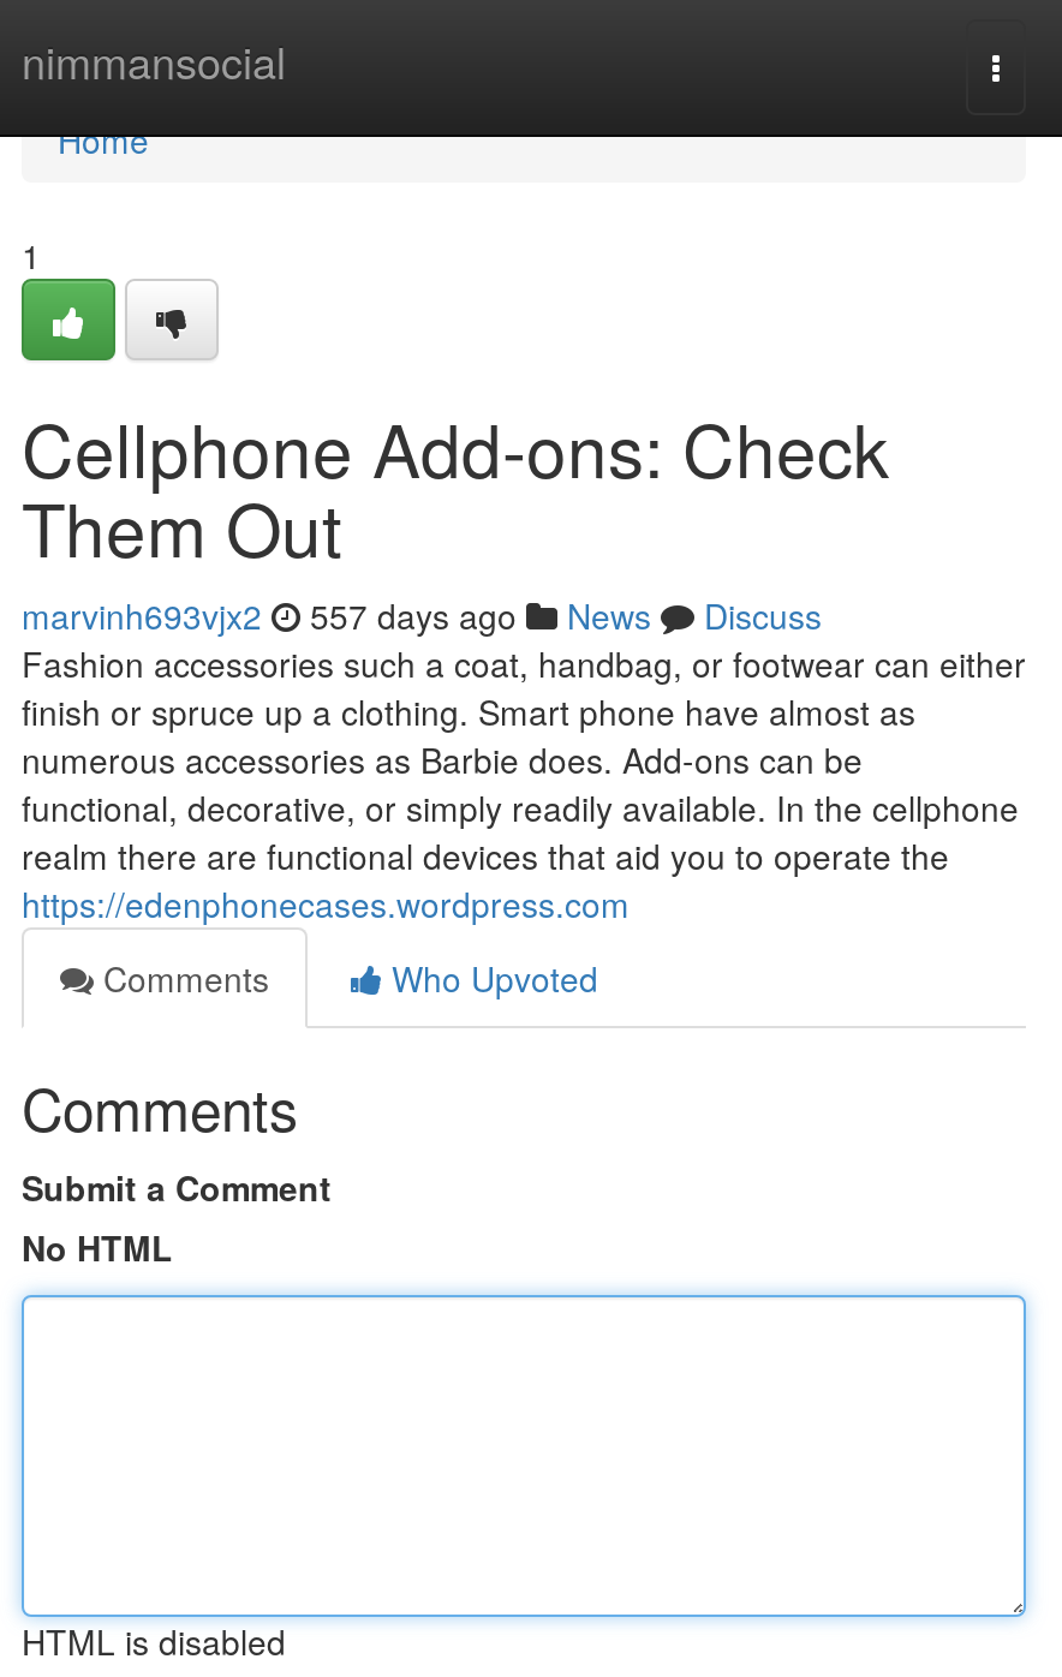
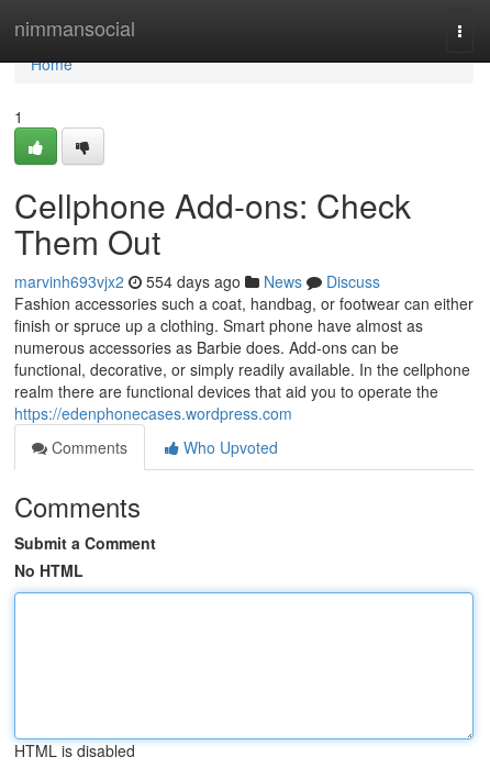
[22,591,822,639] marvinh693vjx2 557 days ago News Discuss -> [14,270,380,292] marvinh693vjx2 554 days ago News Discuss

